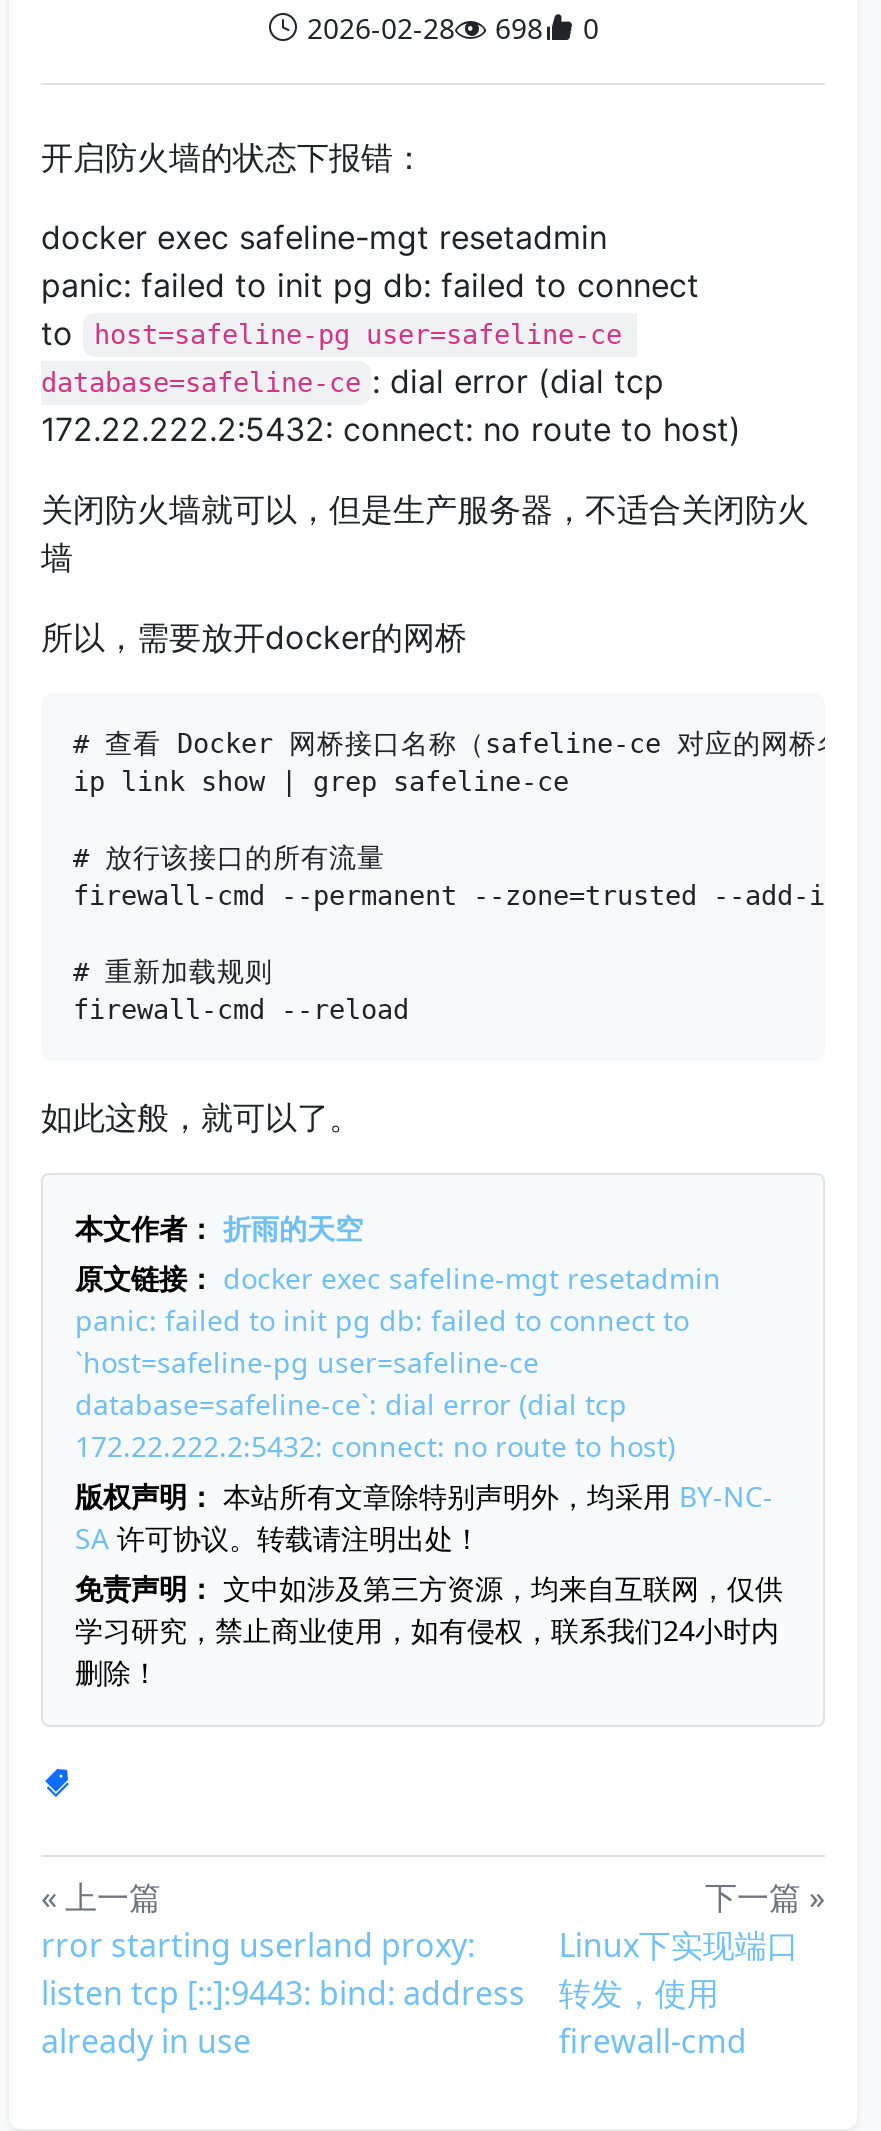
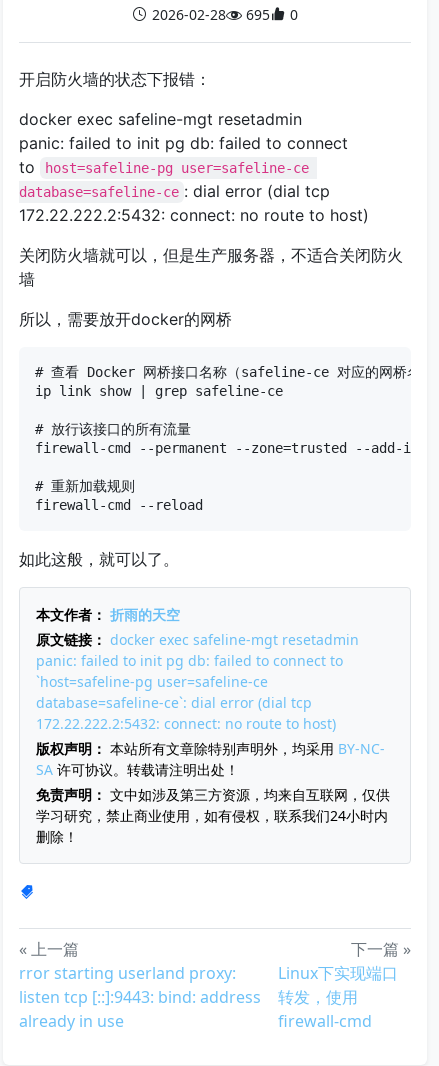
[307,9,599,47] 2026-02-28 698 0 -> [152,5,298,24] 2026-02-28 695 0

